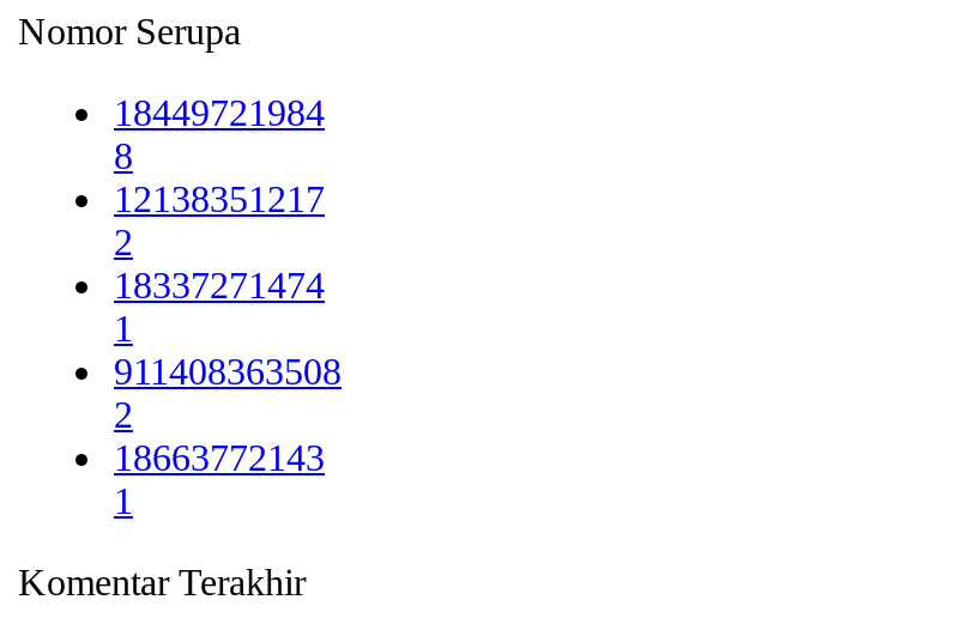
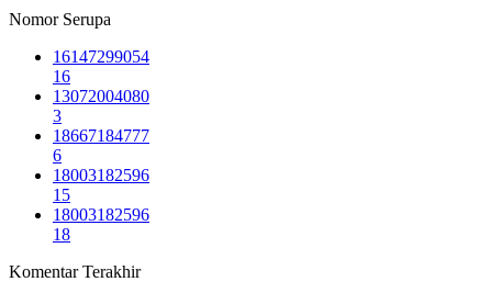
[114,92,325,133] 18449721984 -> [53,47,149,66] 16147299054
[114,135,133,176] 8 -> [53,67,70,85] 16
[114,178,325,219] 12138351217 -> [53,87,149,105] 13072004080
[114,221,133,262] 2 -> [53,106,62,125] 3
[114,264,325,305] 18337271474 -> [53,126,149,145] 18667184777
[114,308,133,348] 1 -> [53,146,62,164] 6
[114,351,342,391] 911408363508 -> [53,166,149,184] 18003182596
[114,394,133,435] 2 -> [53,185,70,204] 15
[114,437,325,478] 18663772143 -> [53,205,149,224] 18003182596
[114,480,133,521] 1 -> [53,225,70,244] 18

